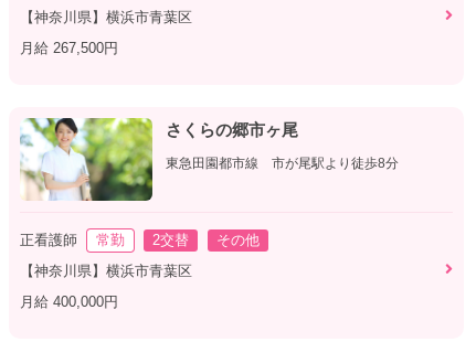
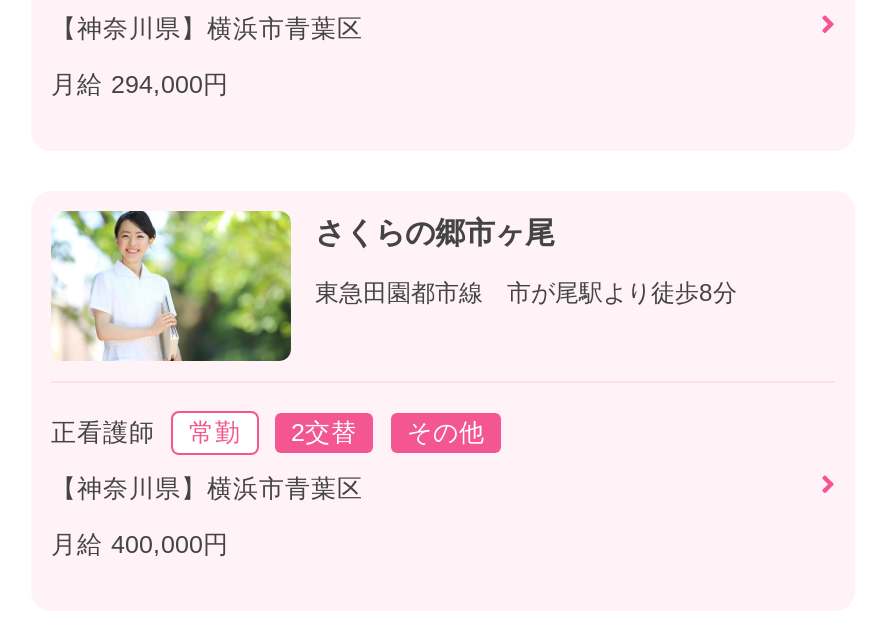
[20,41,118,57] 月給 267,500円 -> [51,72,229,100] 月給 294,000円

